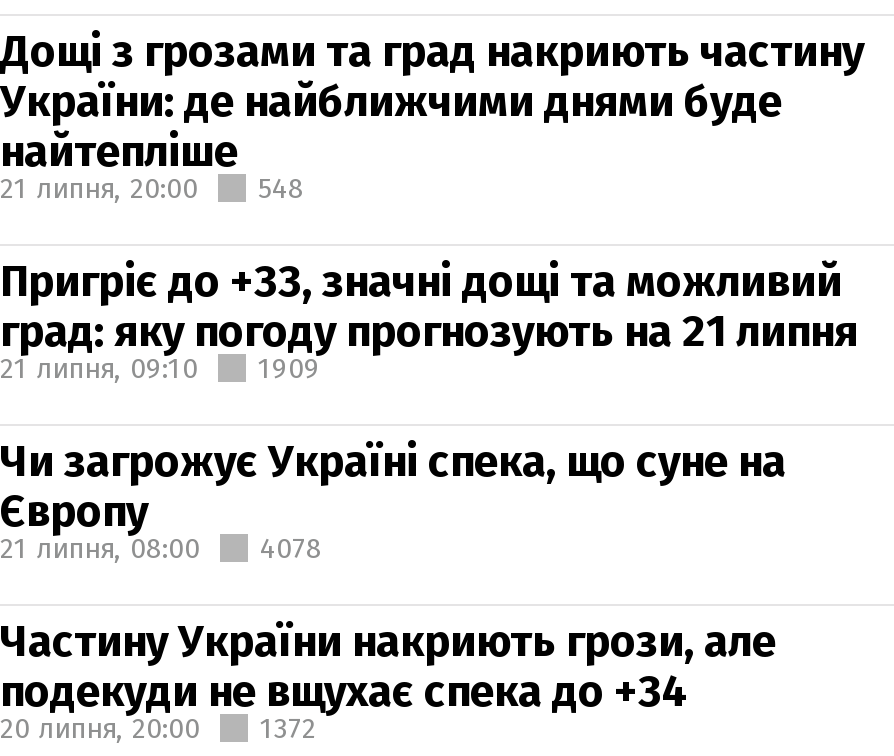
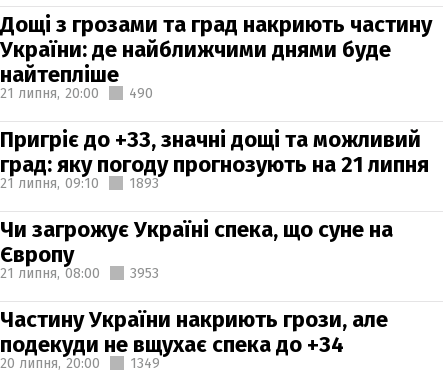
[0,171,304,205] 21 липня, 20:00 548 -> [0,84,153,101] 21 липня, 20:00 490
[258,351,320,385] 1909 -> [129,174,159,191] 1893
[0,531,322,565] 21 липня, 08:00 4078 -> [0,264,159,281] 21 липня, 08:00 3953
[0,711,316,745] 20 липня, 20:00 1372 -> [0,354,160,371] 20 липня, 20:00 1349

